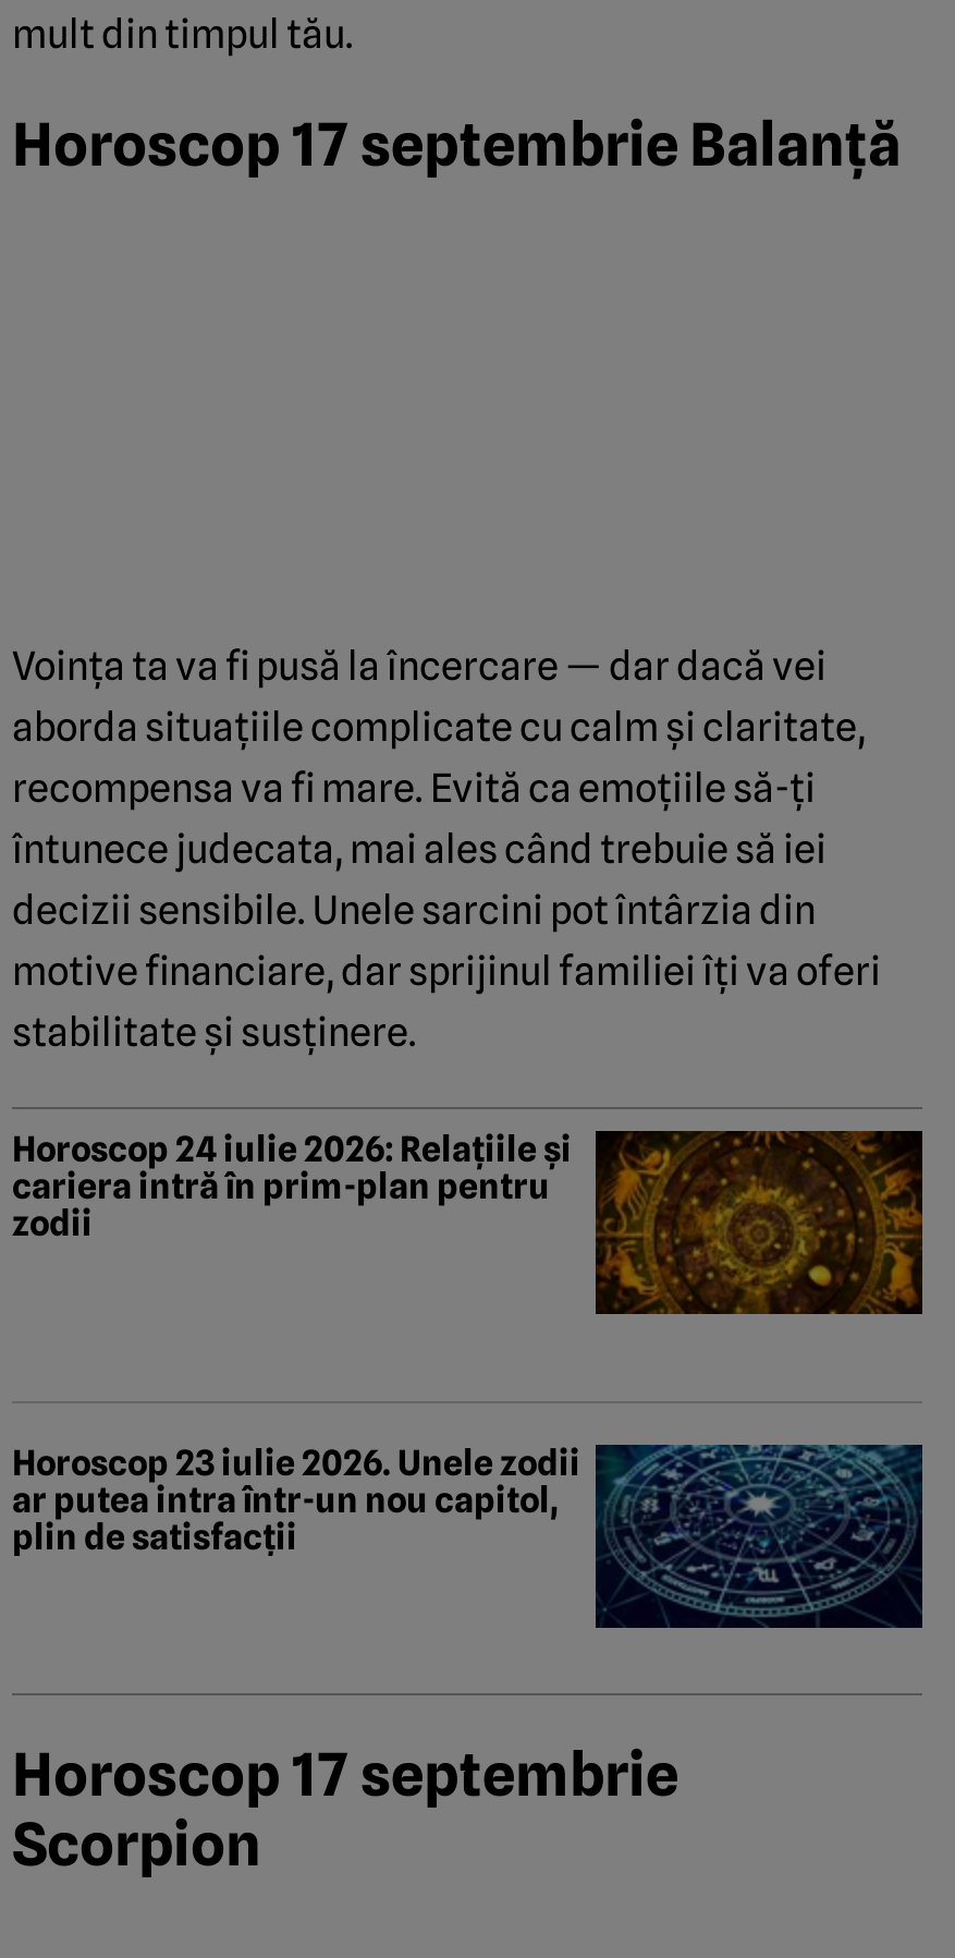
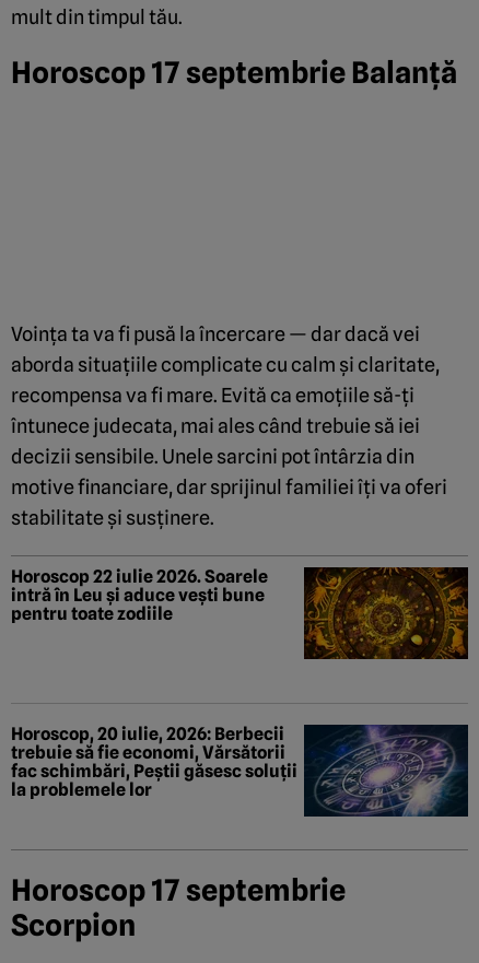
[12,1128,572,1244] Horoscop 24 iulie 2026: Relațiile și | cariera intră în prim-plan pentru | zodii -> [11,566,268,624] Horoscop 22 iulie 2026. Soarele | intră în Leu și aduce vești bune | pentru toate zodiile
[12,1442,922,1630] [image] | Horoscop 23 iulie 2026. Unele zodii | ar putea intra într-un nou capitol, | plin de satisfacții -> [11,723,468,818] [image] | Horoscop, 20 iulie, 2026: Berbecii | trebuie să fie economi, Vărsătorii | fac schimbări, Peștii găsesc soluții | la problemele lor

